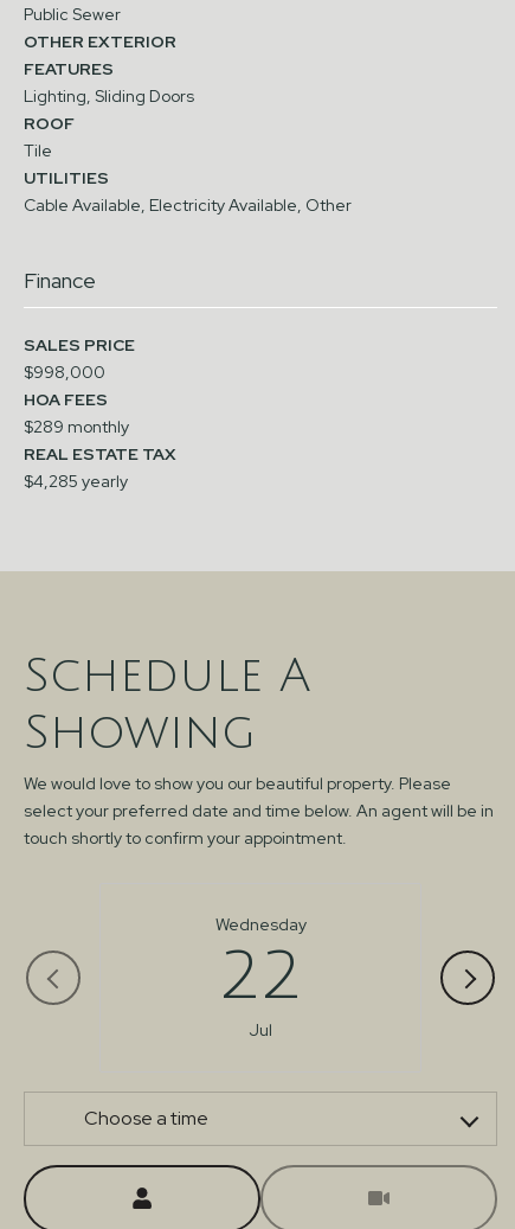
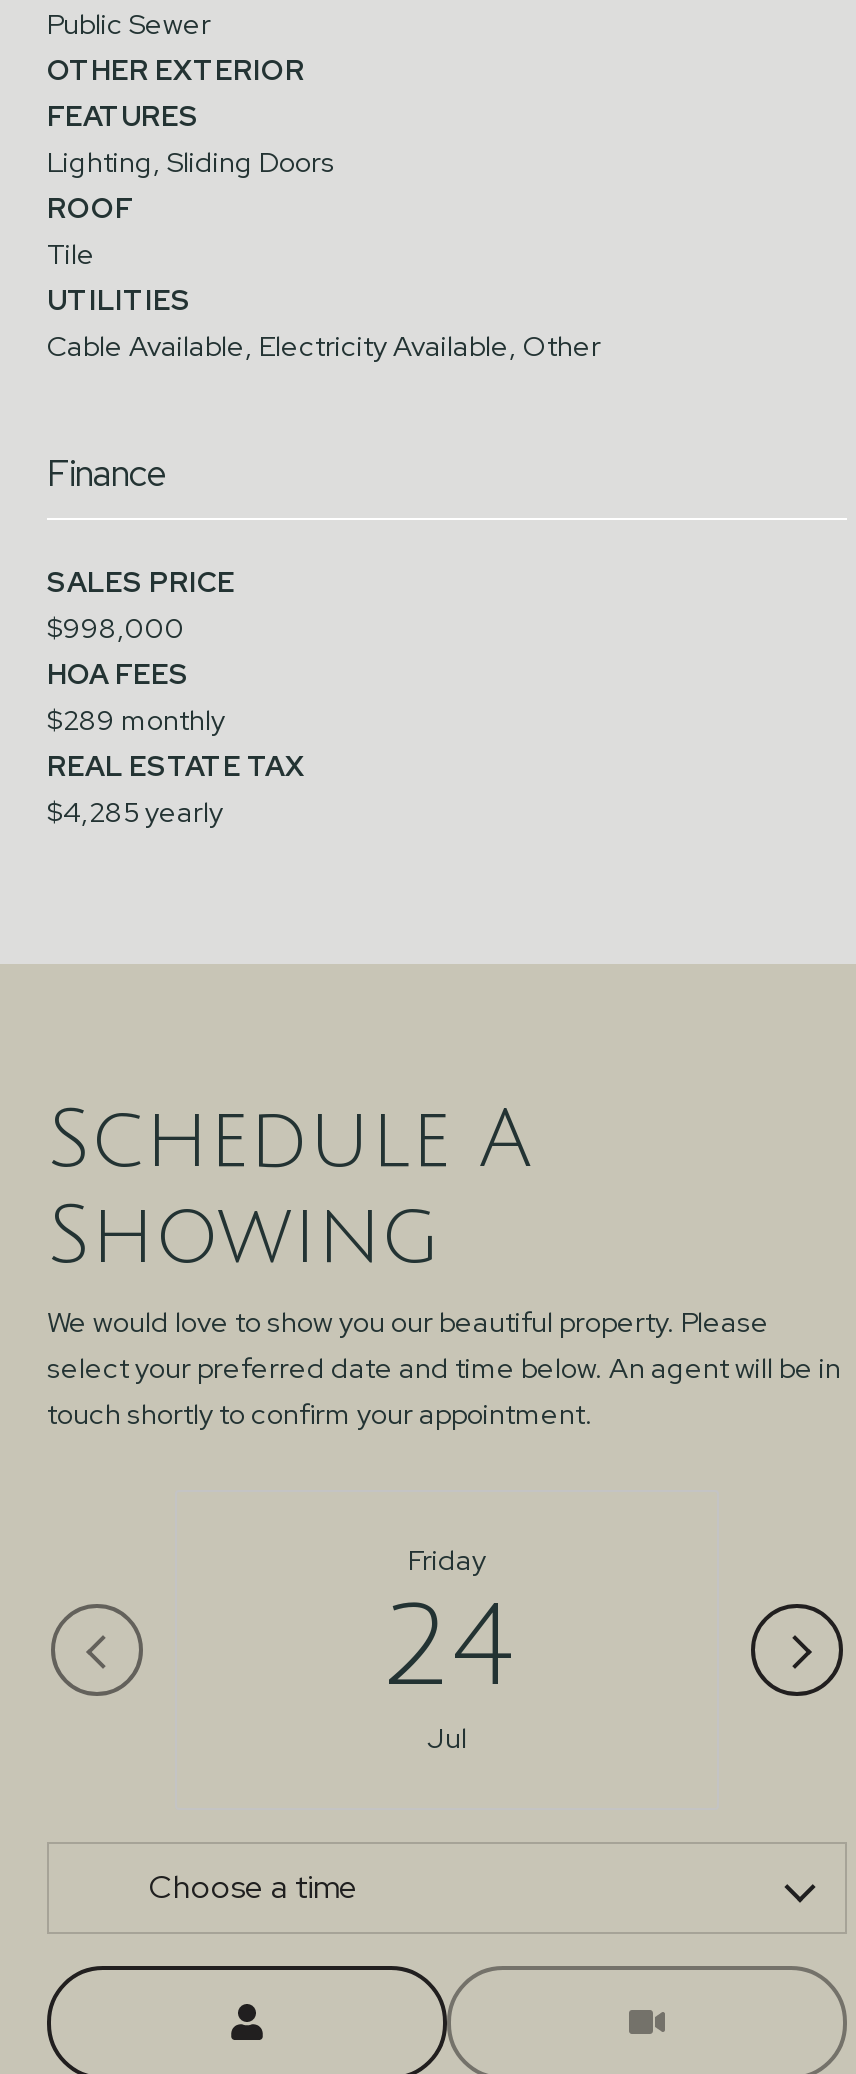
[215,914,306,1014] Wednesday | 22 -> [381,1543,513,1711] Friday | 24

